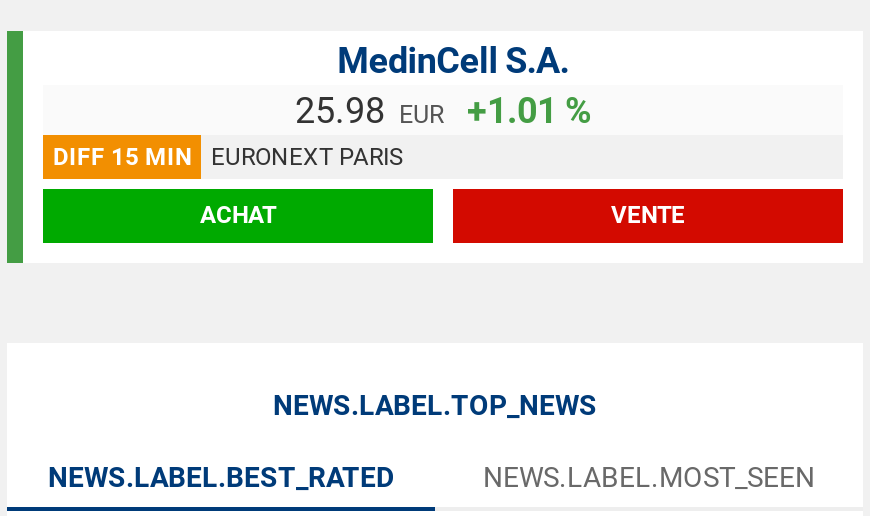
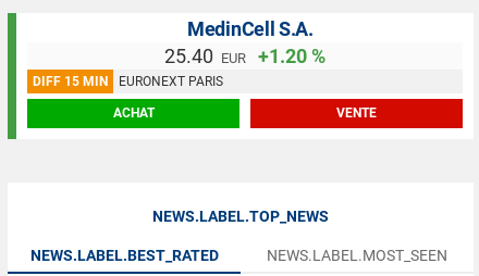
[295,89,591,131] 25.98 EUR +1.01 % -> [164,45,326,67] 25.40 EUR +1.20 %

